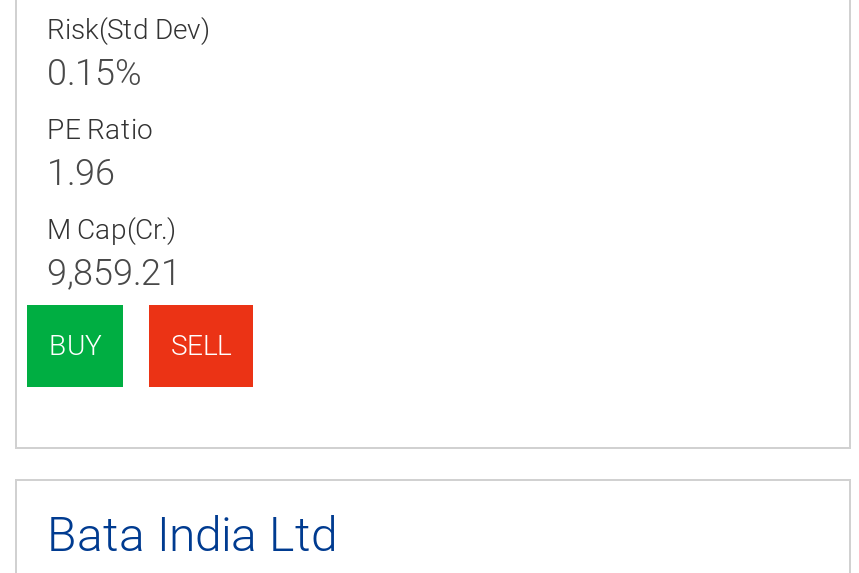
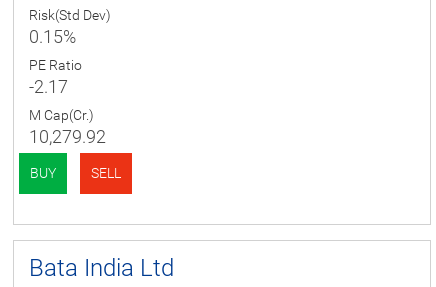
[47,151,115,193] 1.96 -> [29,76,68,97] -2.17
[47,251,181,293] 9,859.21 -> [29,126,106,147] 10,279.92

